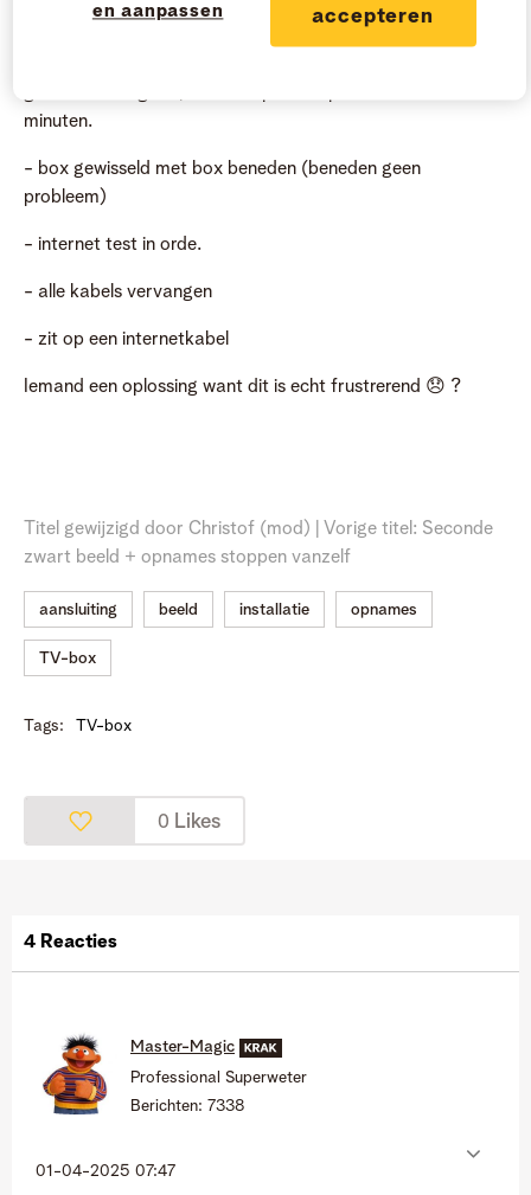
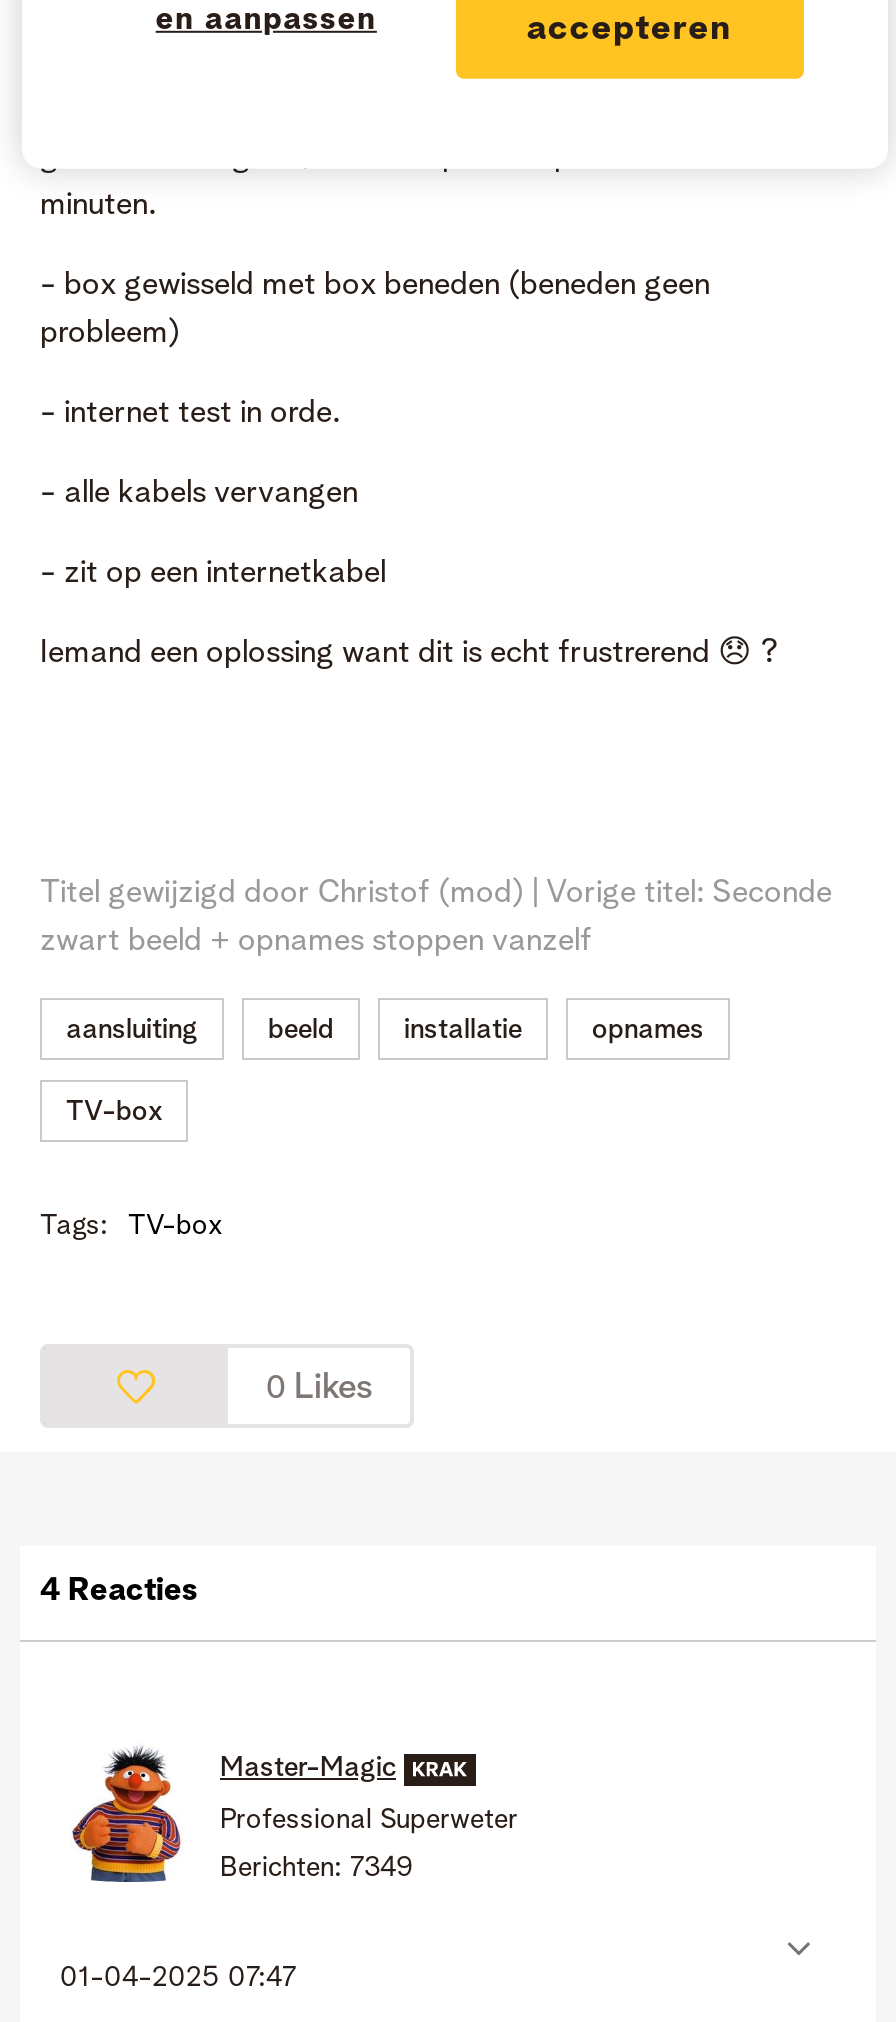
[130,1098,244,1114] Berichten: 7338 -> [220,1854,412,1882] Berichten: 7349

